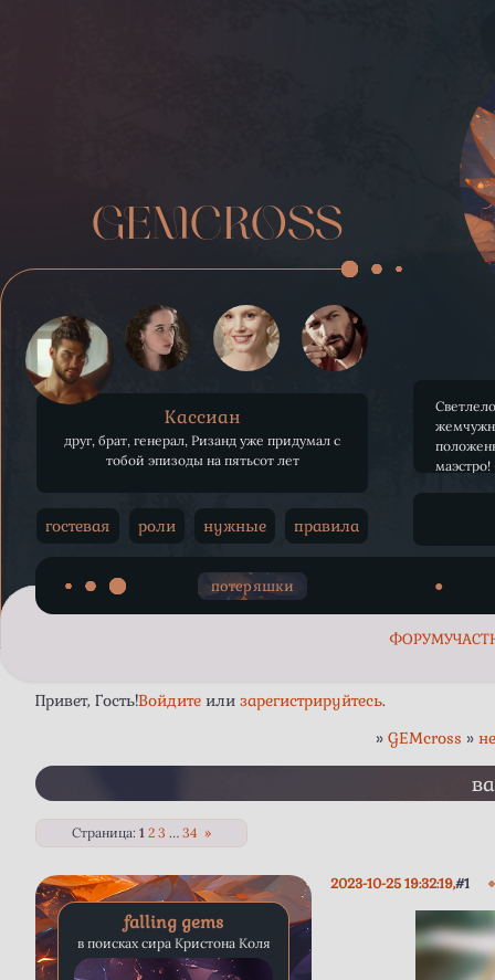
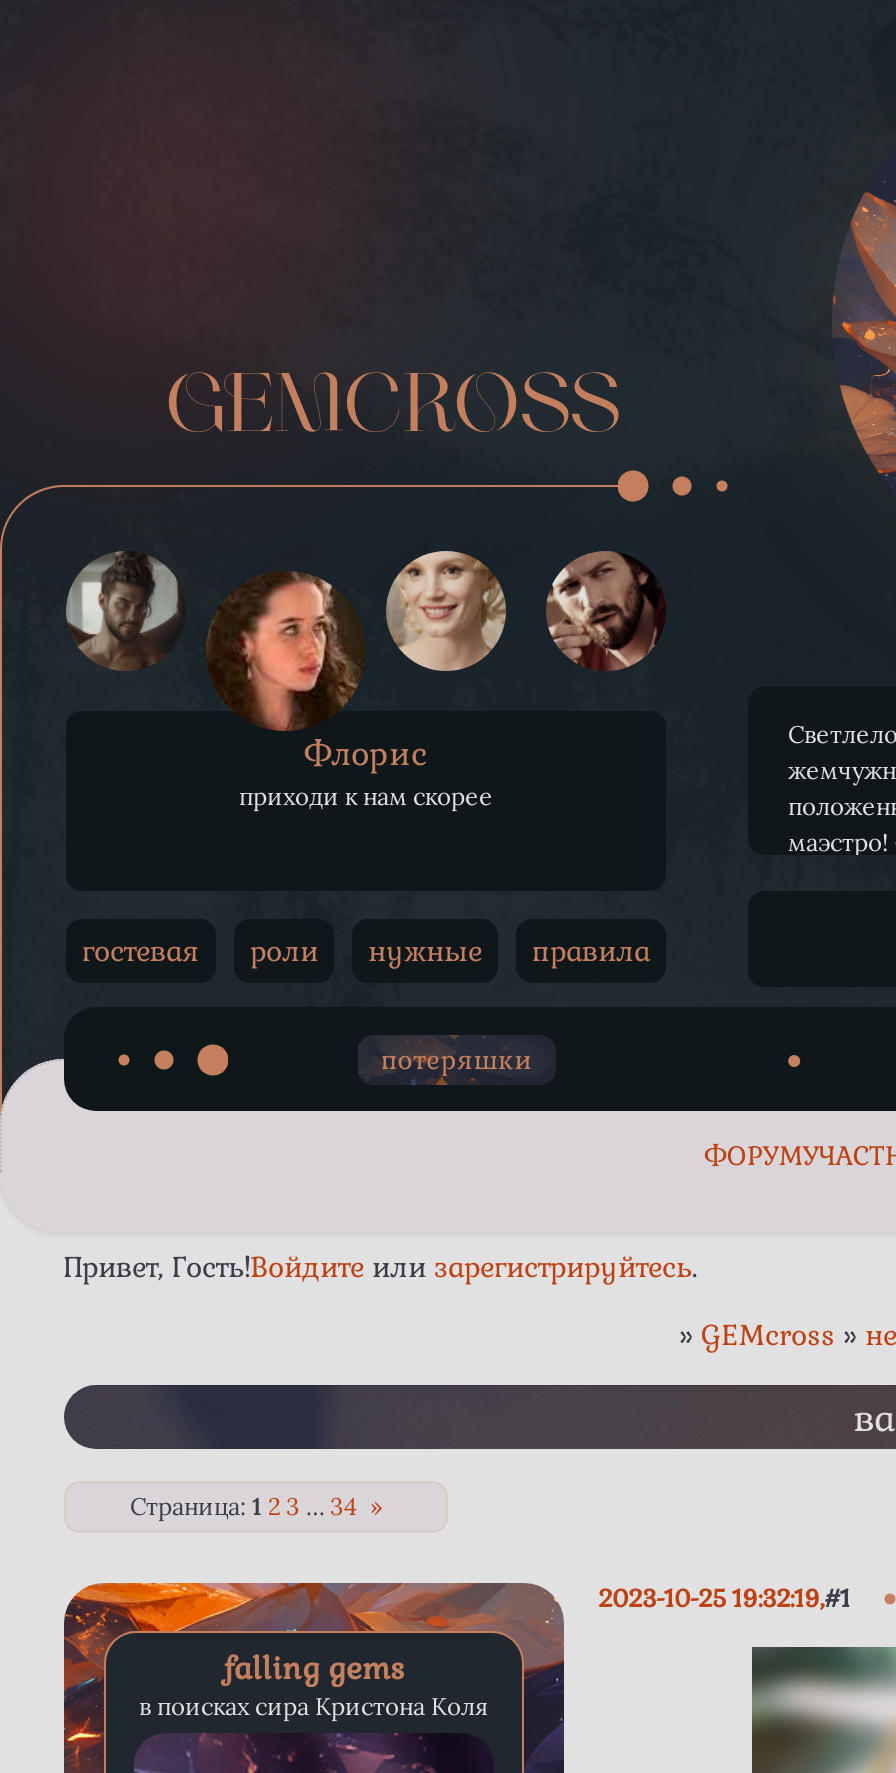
[24,305,340,468] [image] | Кассиан | друг, брат, генерал, Ризанд уже придумал с | тобой эпизоды на пятьсот лет -> [46,551,493,811] [image] | Флорис | приходи к нам скорее

